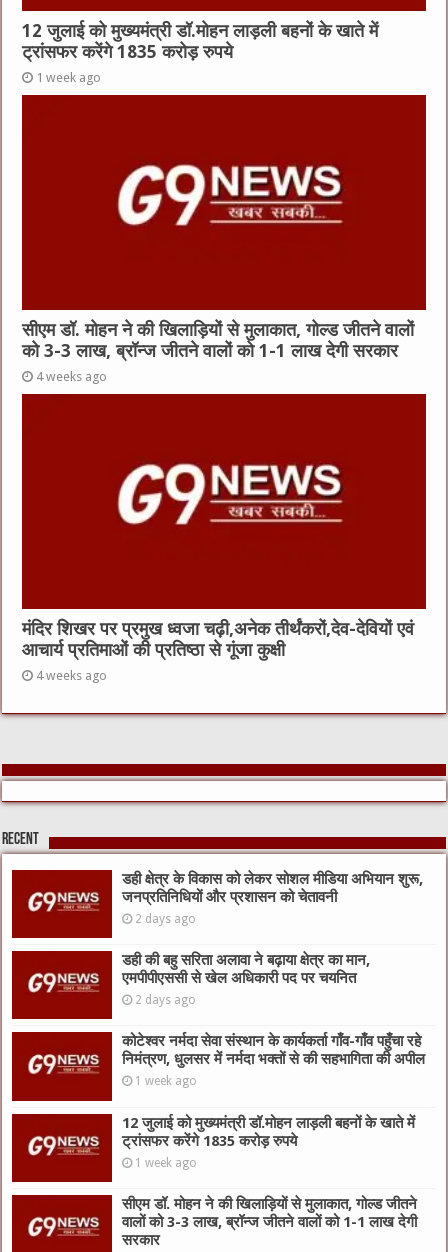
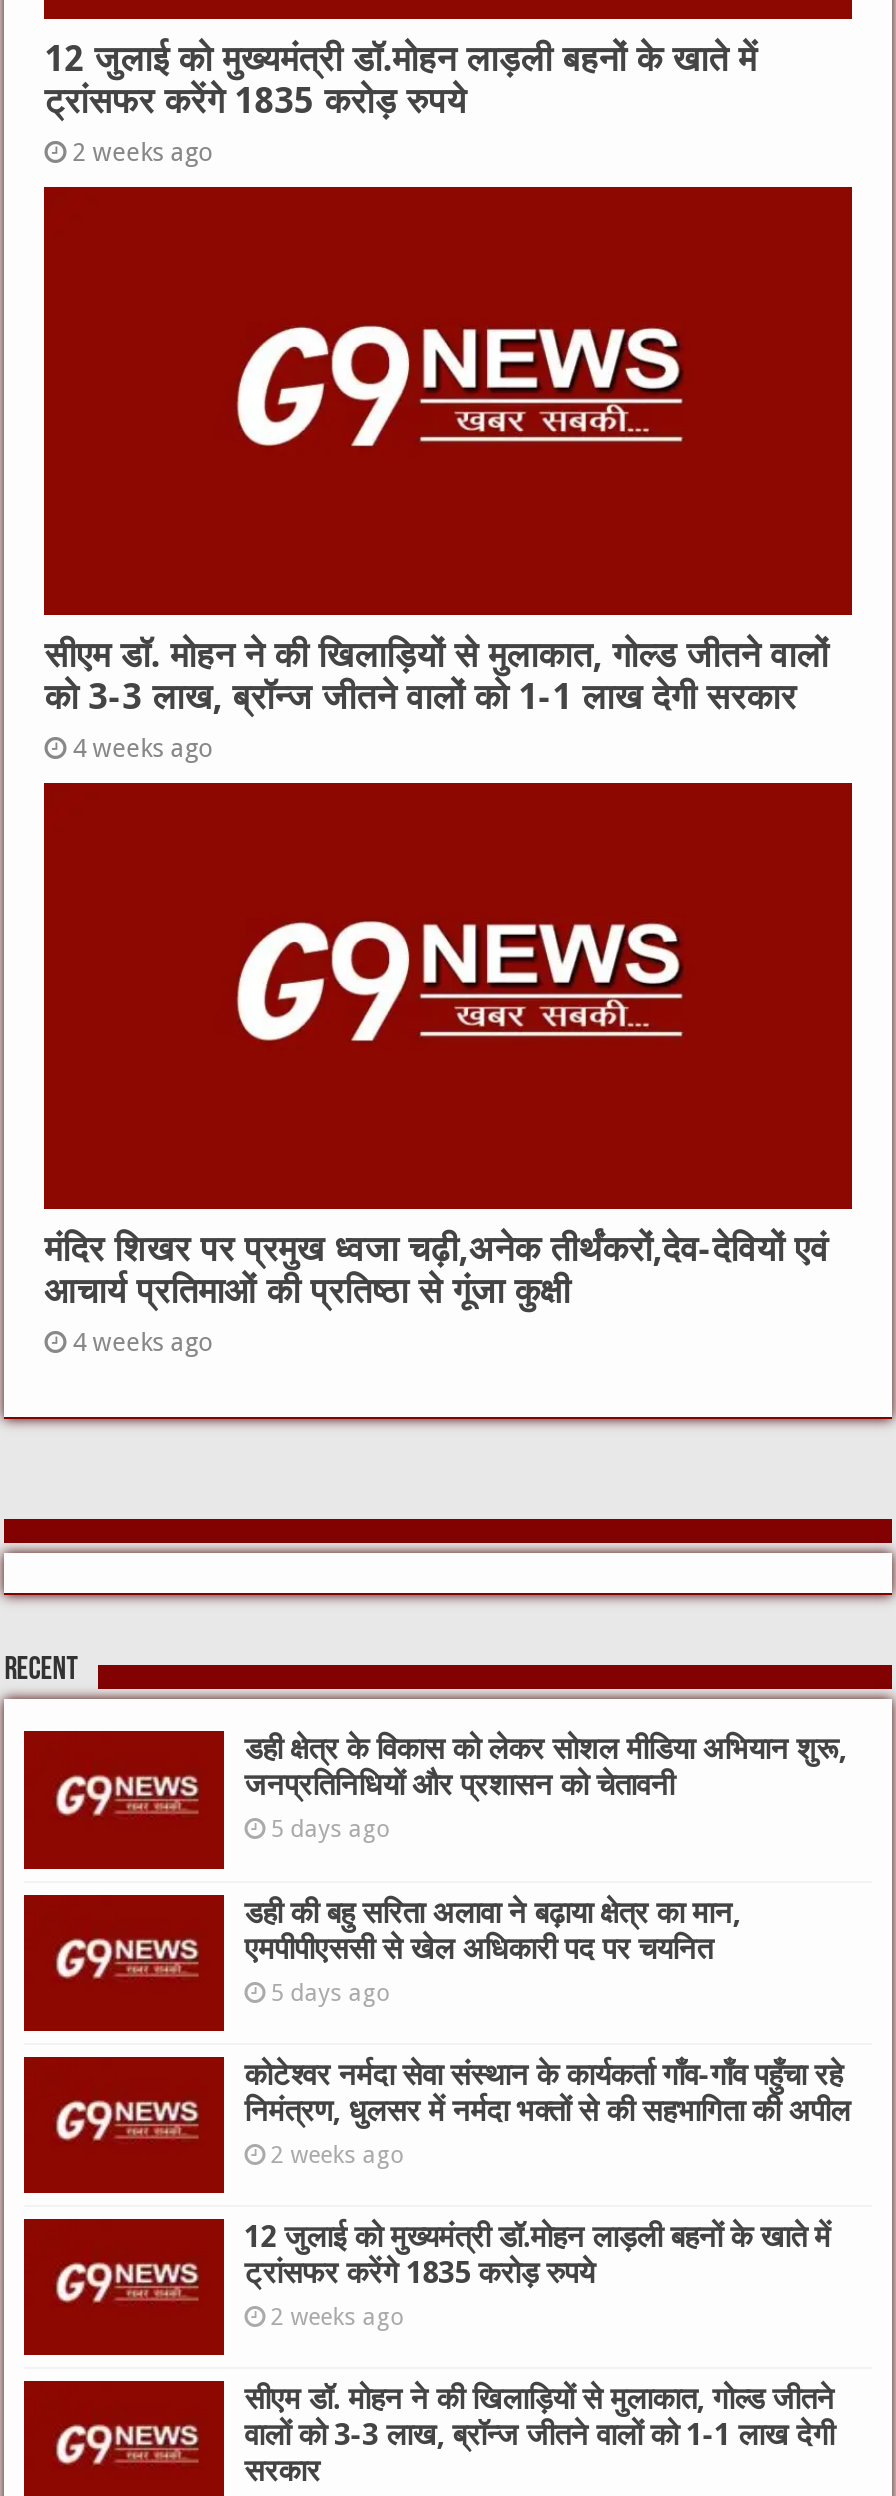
[36,70,101,85] 1 week ago -> [72,136,214,166] 2 weeks ago
[135,912,196,926] 2 days ago -> [270,1815,392,1843] 5 days ago
[135,993,196,1007] 2 days ago -> [270,1978,392,2006] 5 days ago
[135,1074,197,1088] 1 week ago -> [270,2140,406,2168] 2 weeks ago
[135,1155,197,1169] 1 week ago -> [270,2302,406,2330] 2 weeks ago

